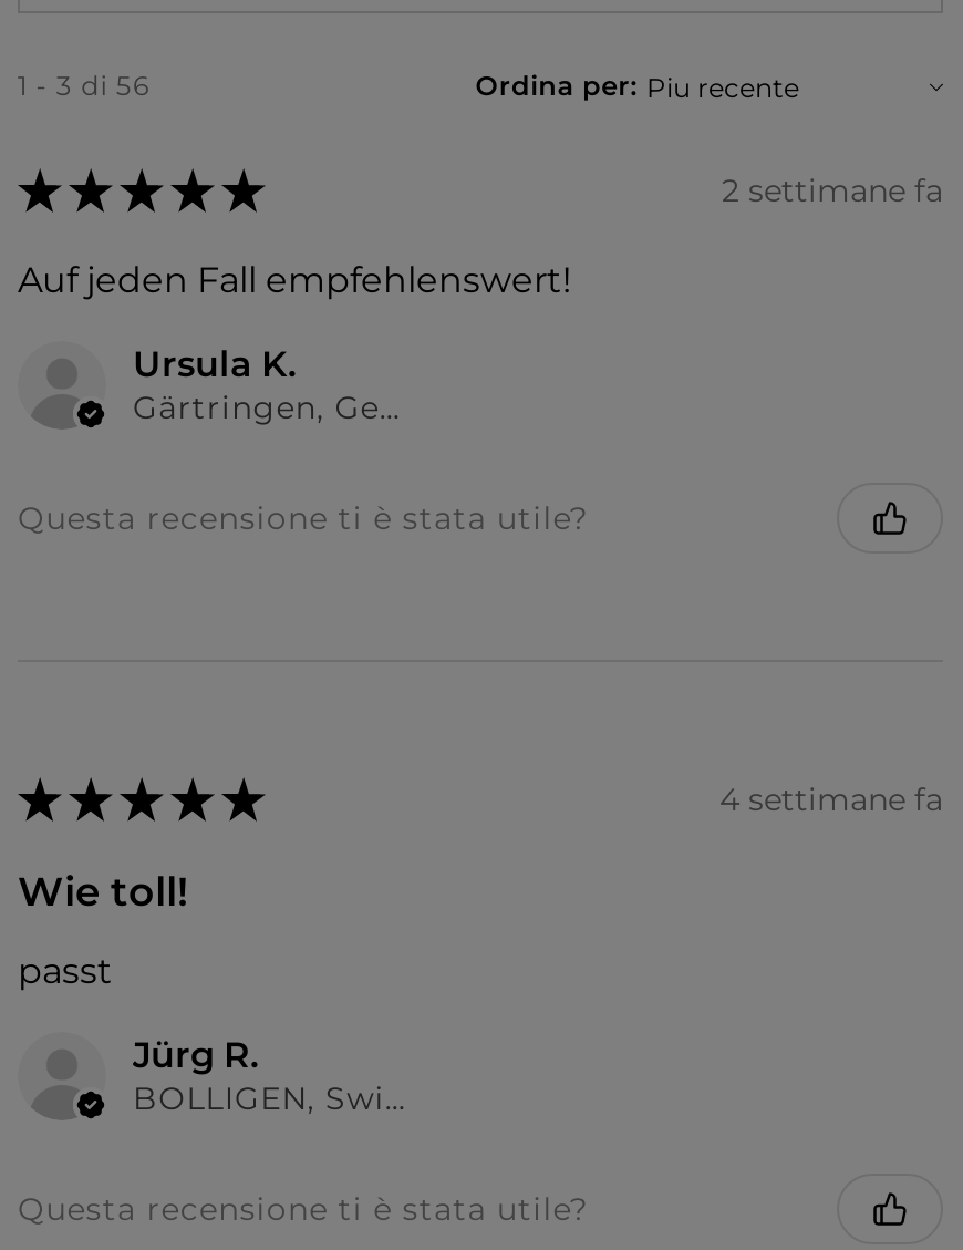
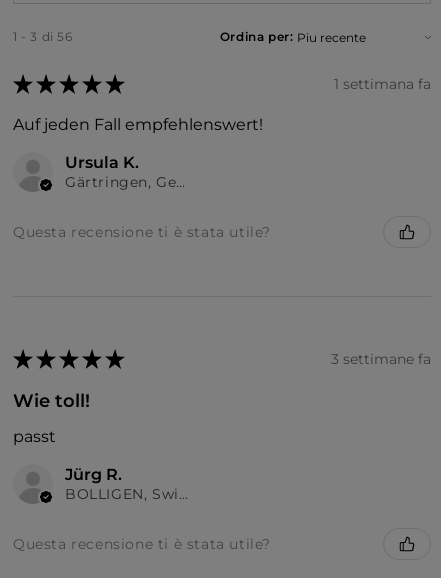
[722,170,943,209] 2 settimane fa -> [334,75,431,93] 1 settimana fa
[719,779,943,818] 4 settimane fa -> [331,350,431,368] 3 settimane fa

